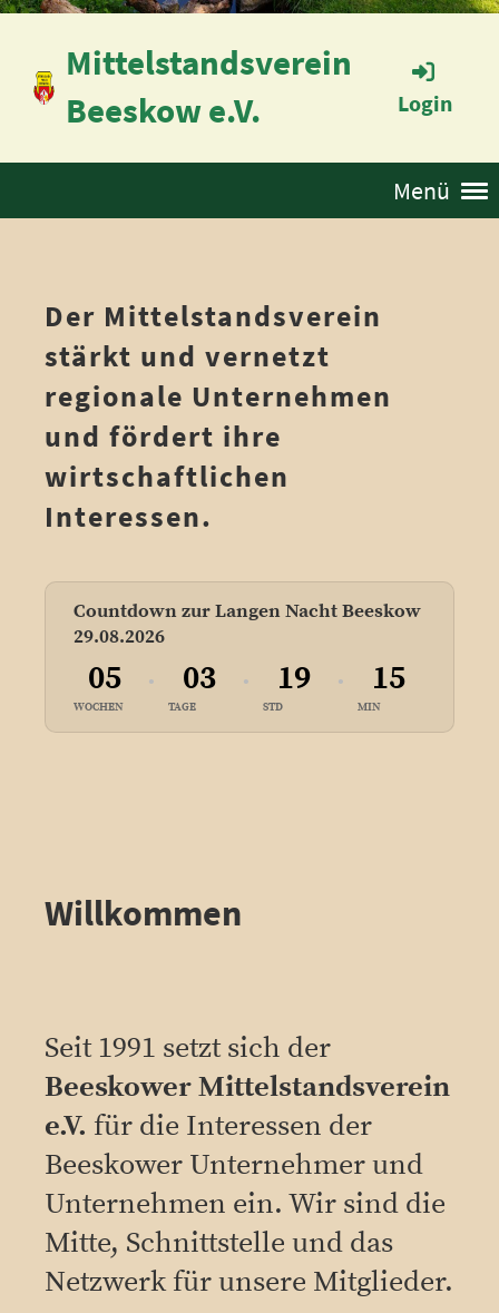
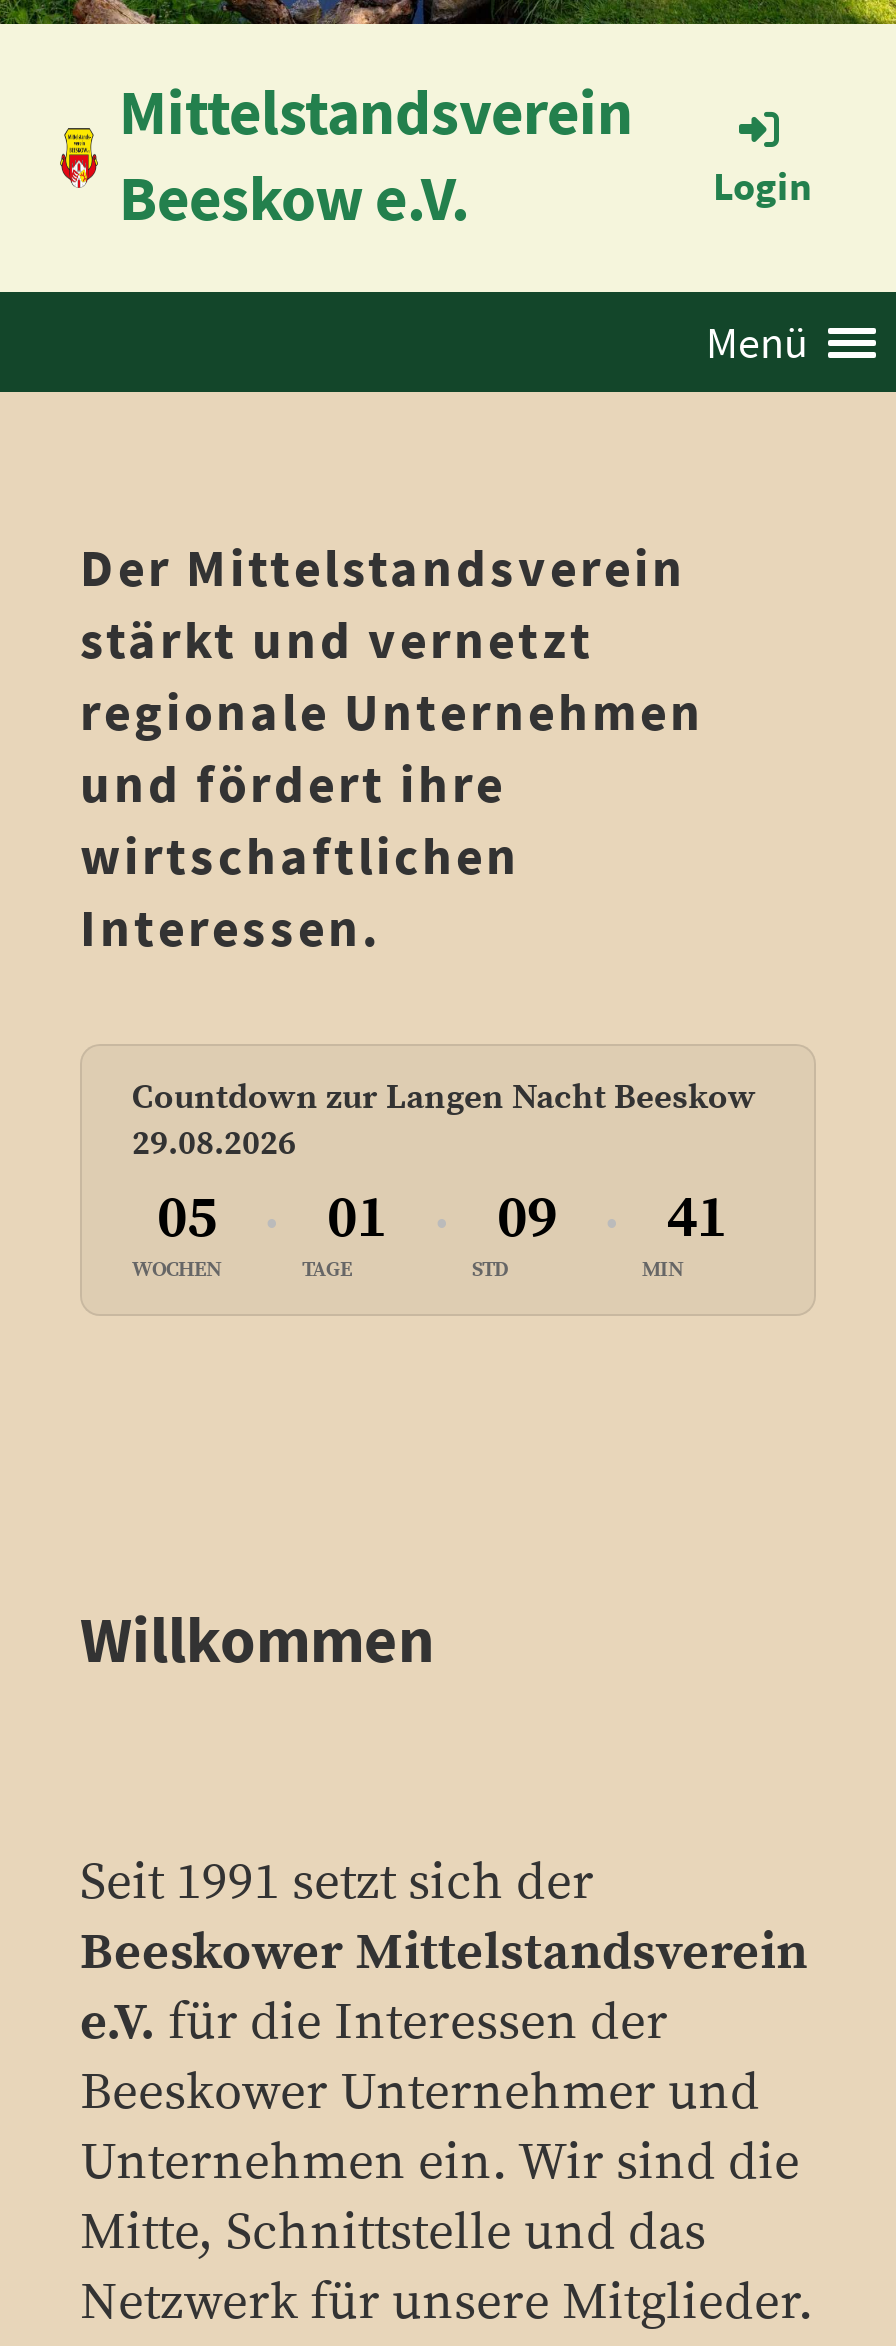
[182,659,216,699] 03 -> [327,1184,387,1256] 01
[277,659,310,699] 19 -> [497,1184,557,1256] 09
[371,659,405,699] 15 -> [667,1184,727,1256] 41

